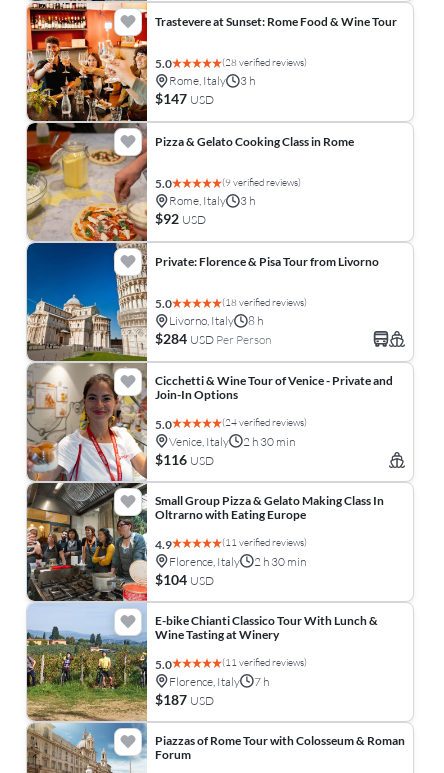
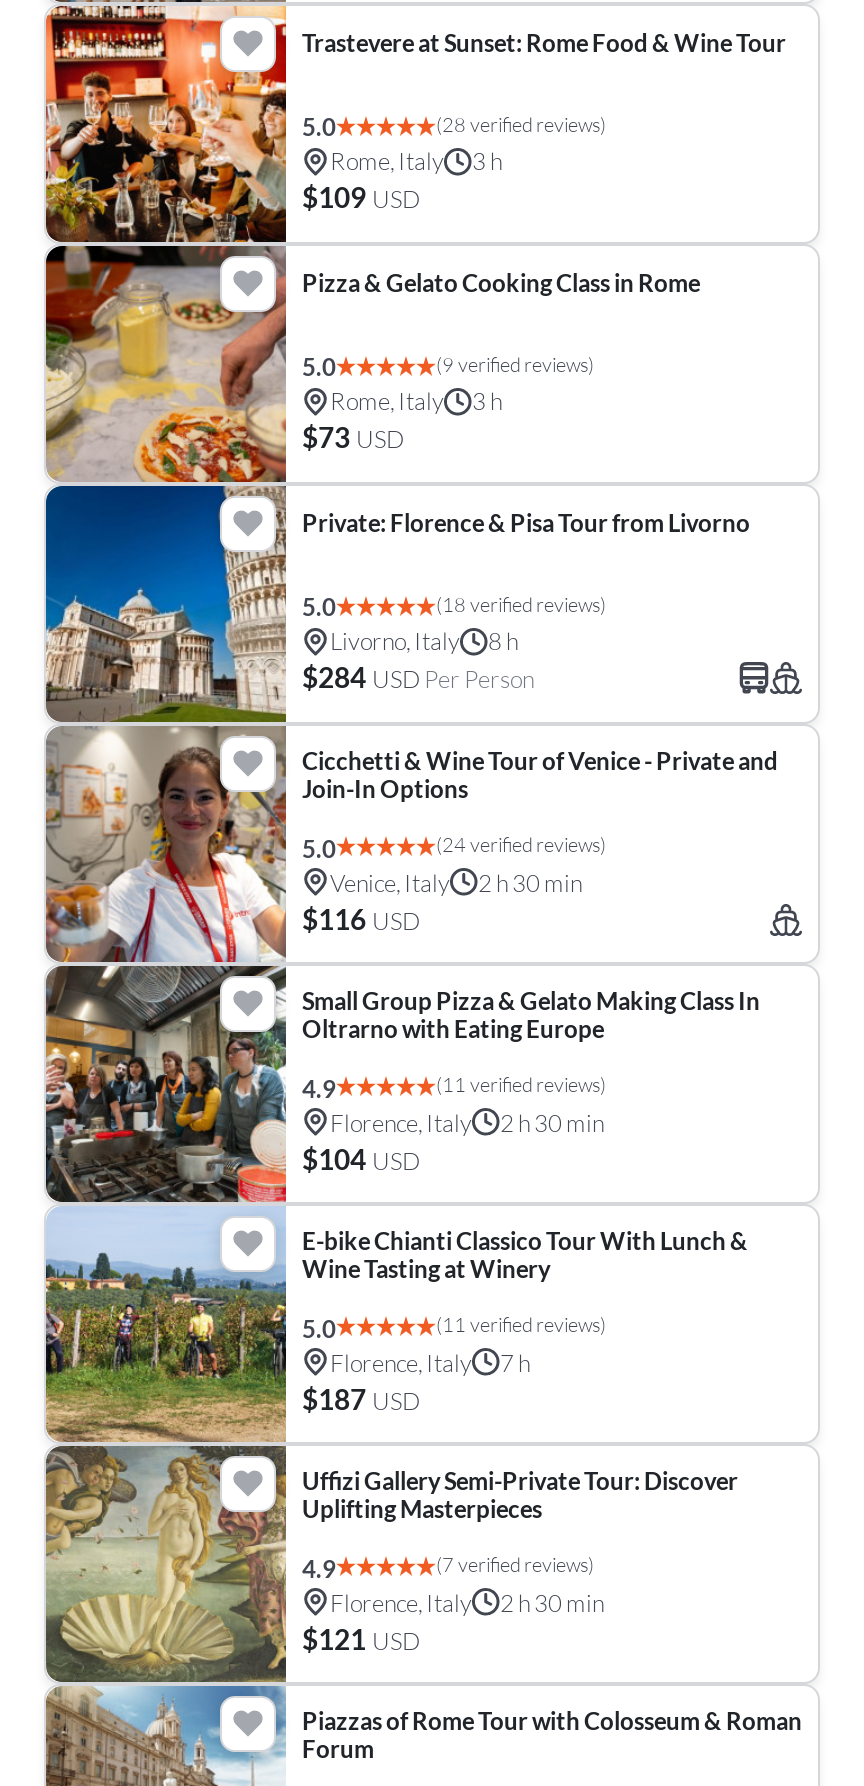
[155,90,214,107] $147 USD -> [302,180,420,214] $109 USD
[155,210,206,227] $92 USD -> [302,420,404,454] $73 USD
none -> [46,1444,738,1684] [image] | Uffizi Gallery Semi-Private Tour: Discover | Uplifting Masterpieces | 4.9 | (7 verified reviews) | Florence, Italy | 2 h 30 min | $121 USD

